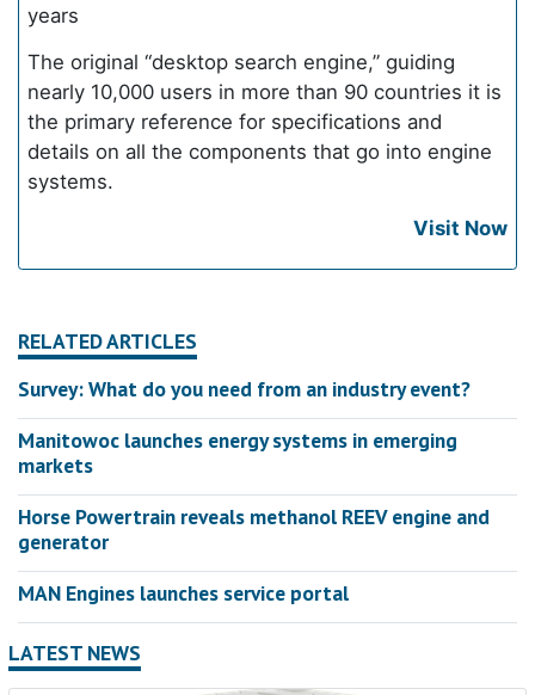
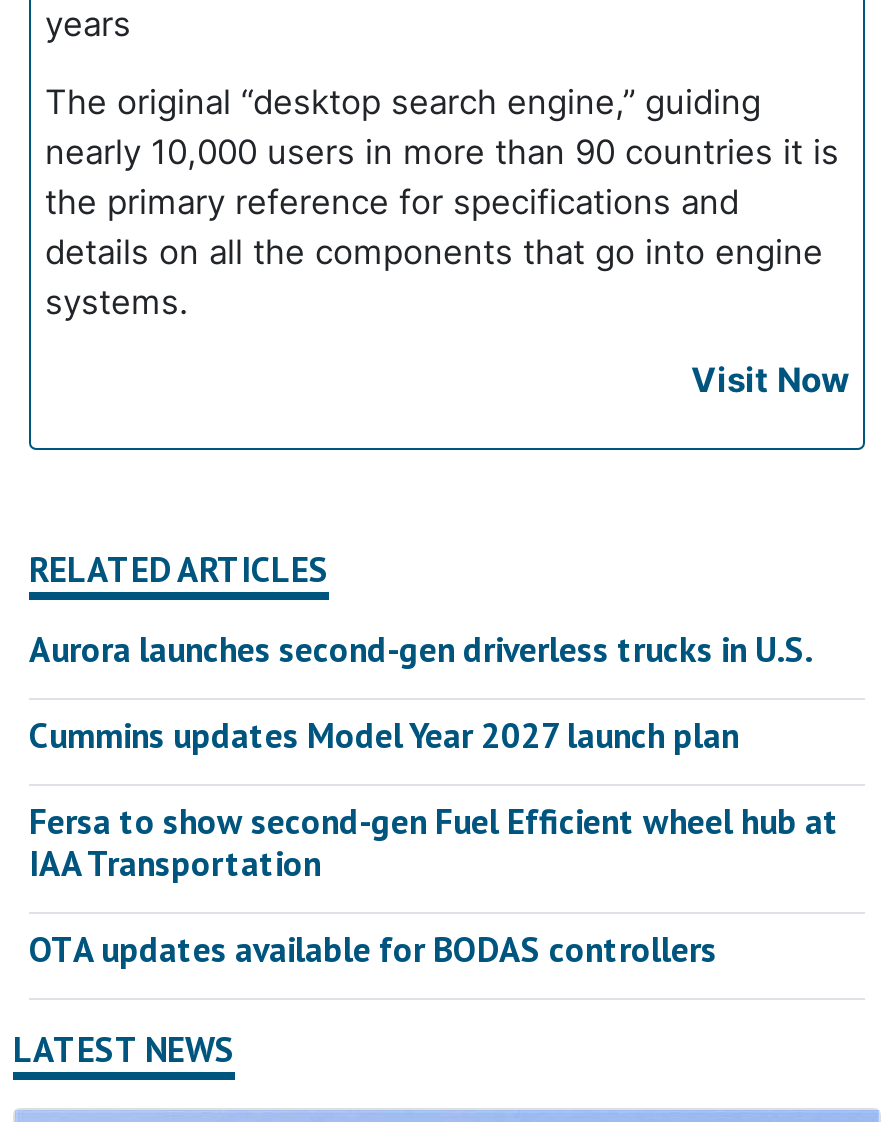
[18,374,471,402] Survey: What do you need from an industry event? -> [29,627,813,673] Aurora launches second-gen driverless trucks in U.S.
[18,426,457,478] Manitowoc launches energy systems in emerging | markets -> [29,713,739,759] Cummins updates Model Year 2027 launch plan
[18,502,490,555] Horse Powertrain reveals methanol REEV engine and | generator -> [29,799,839,887] Fersa to show second-gen Fuel Efficient wheel hub at | IAA Transportation
[18,579,349,606] MAN Engines launches service portal -> [29,927,717,973] OTA updates available for BODAS controllers

